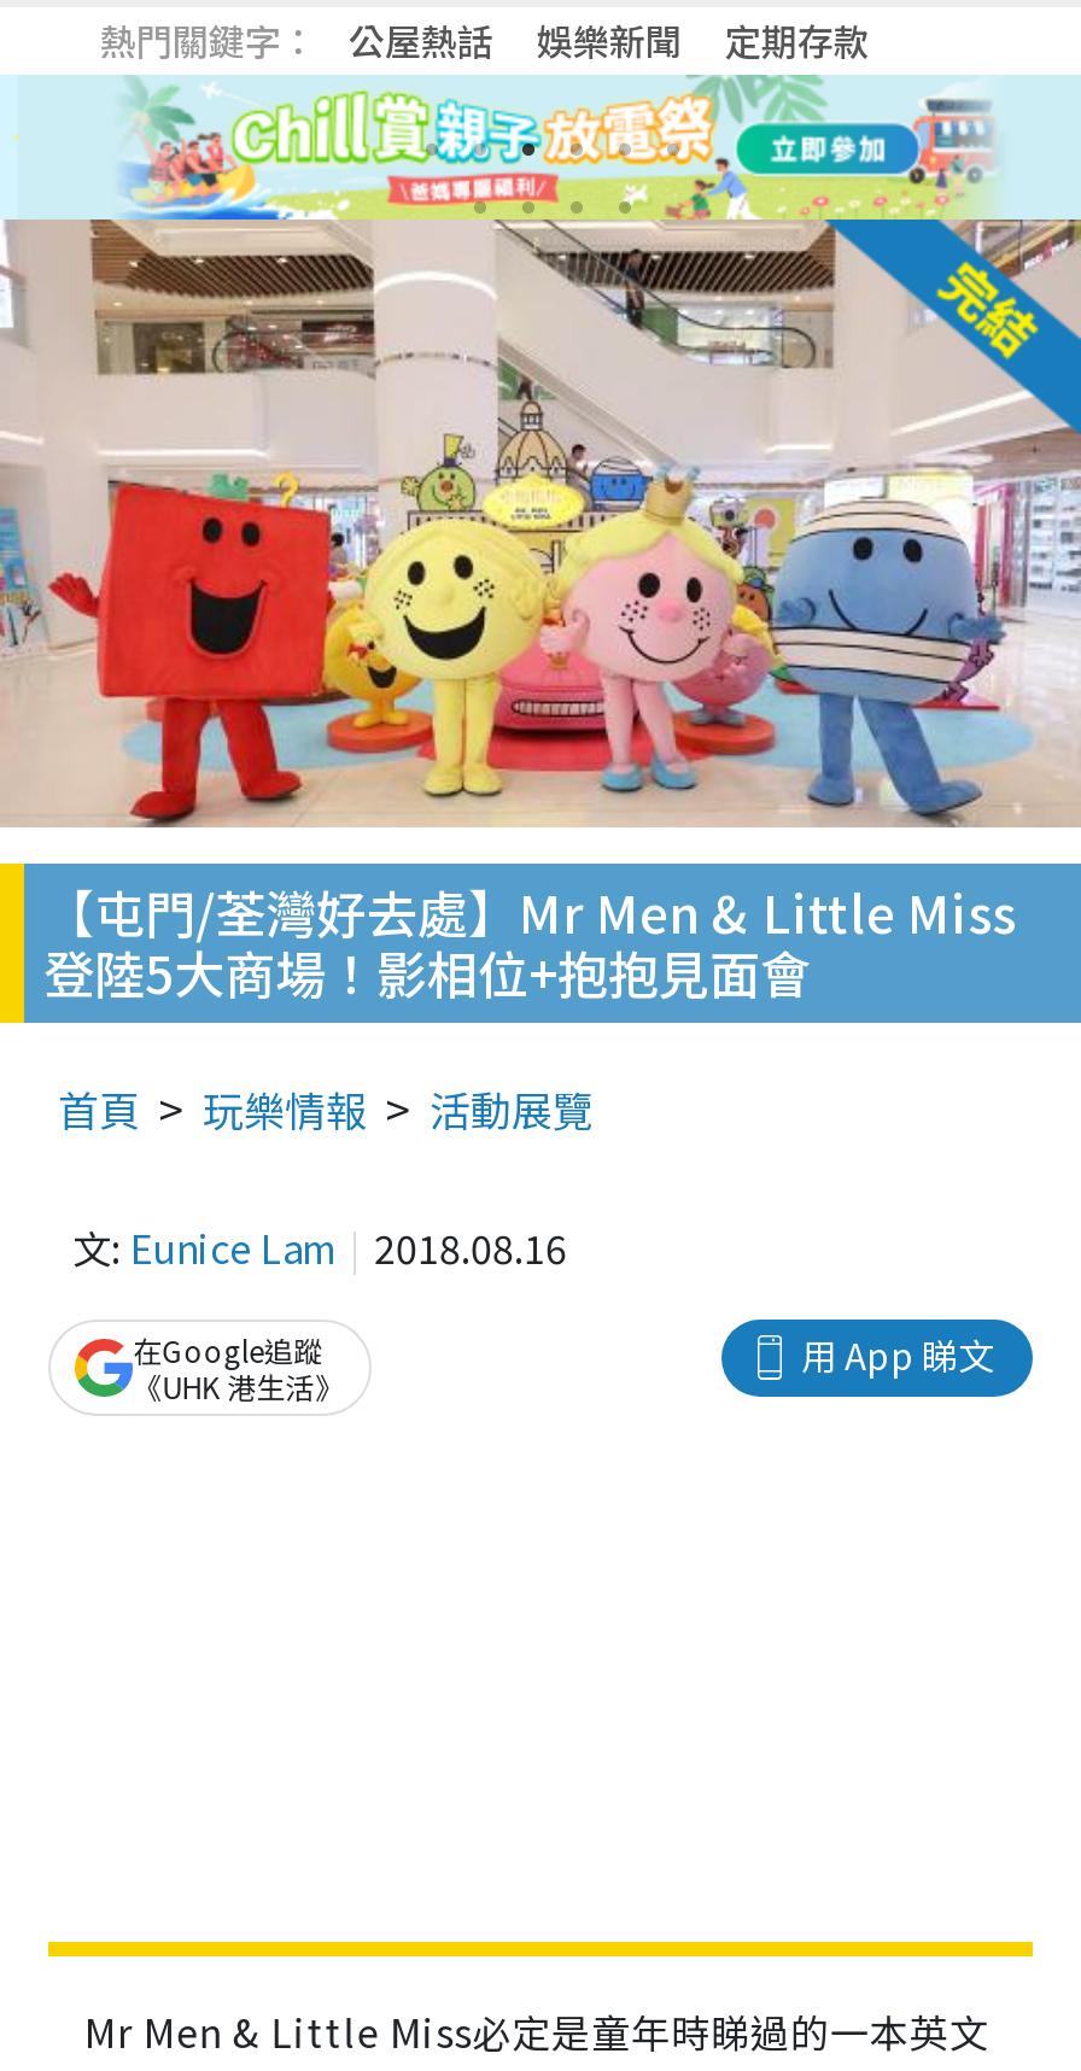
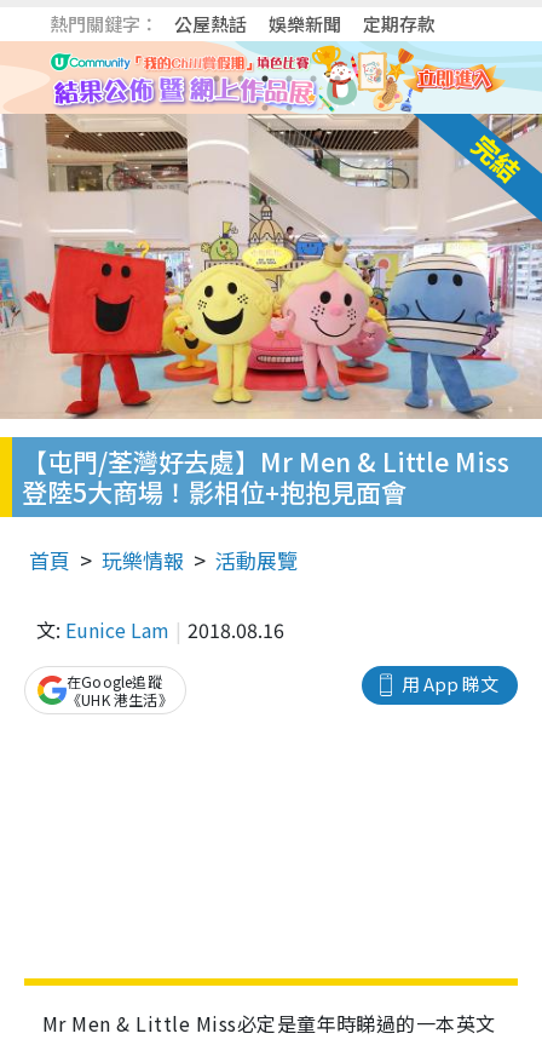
[7,75,1004,222] [image] -> [4,41,506,115] [image]

